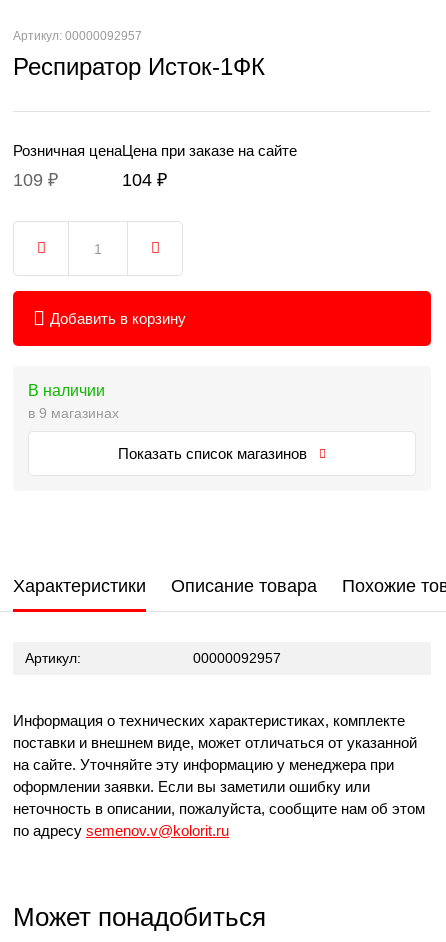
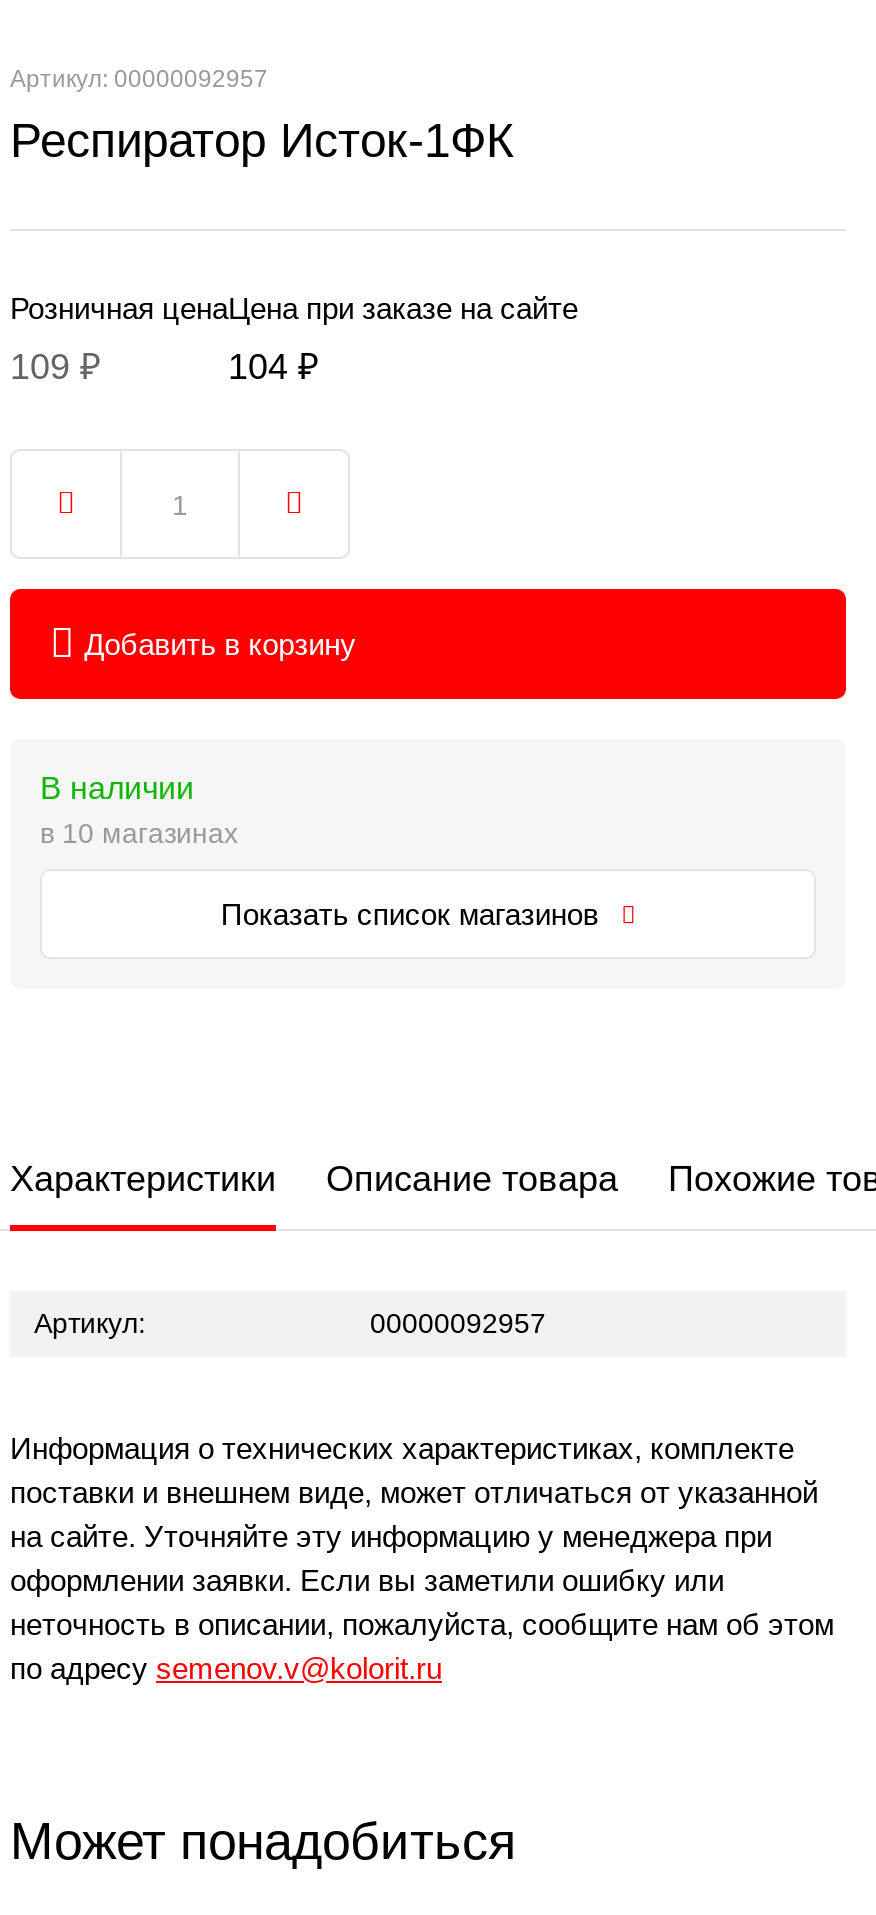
[28,405,119,421] в 9 магазинах -> [40,817,238,849] в 10 магазинах

